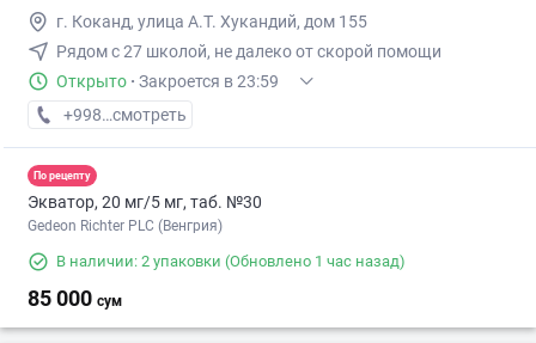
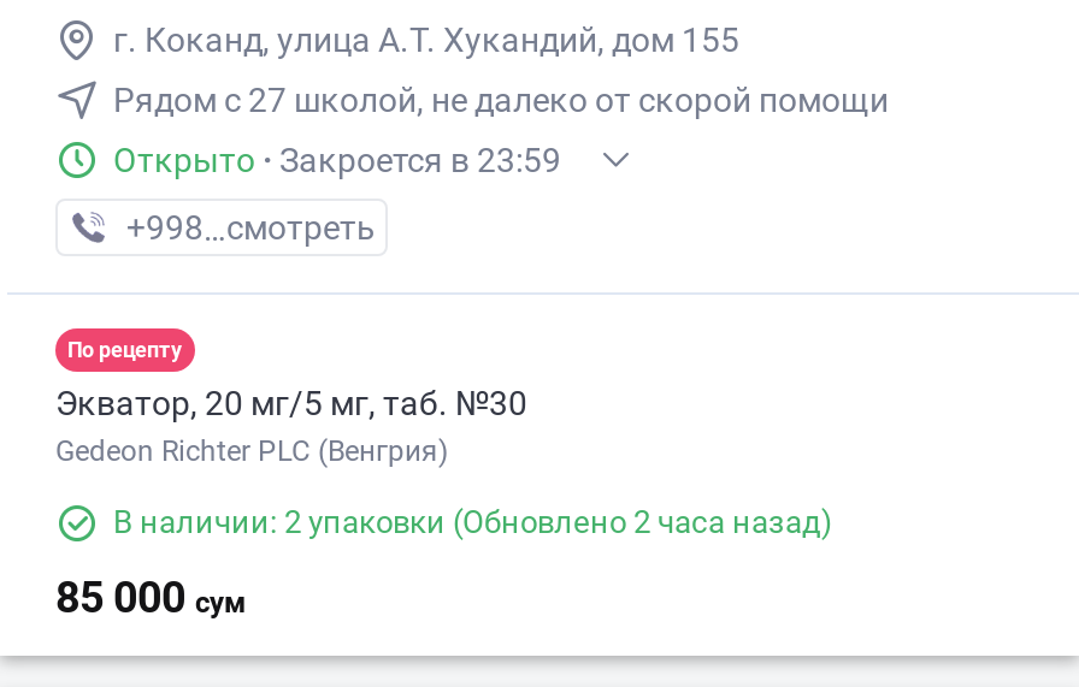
[56,252,406,270] В наличии: 2 упаковки (Обновлено 1 час назад) -> [113,505,833,541] В наличии: 2 упаковки (Обновлено 2 часа назад)

